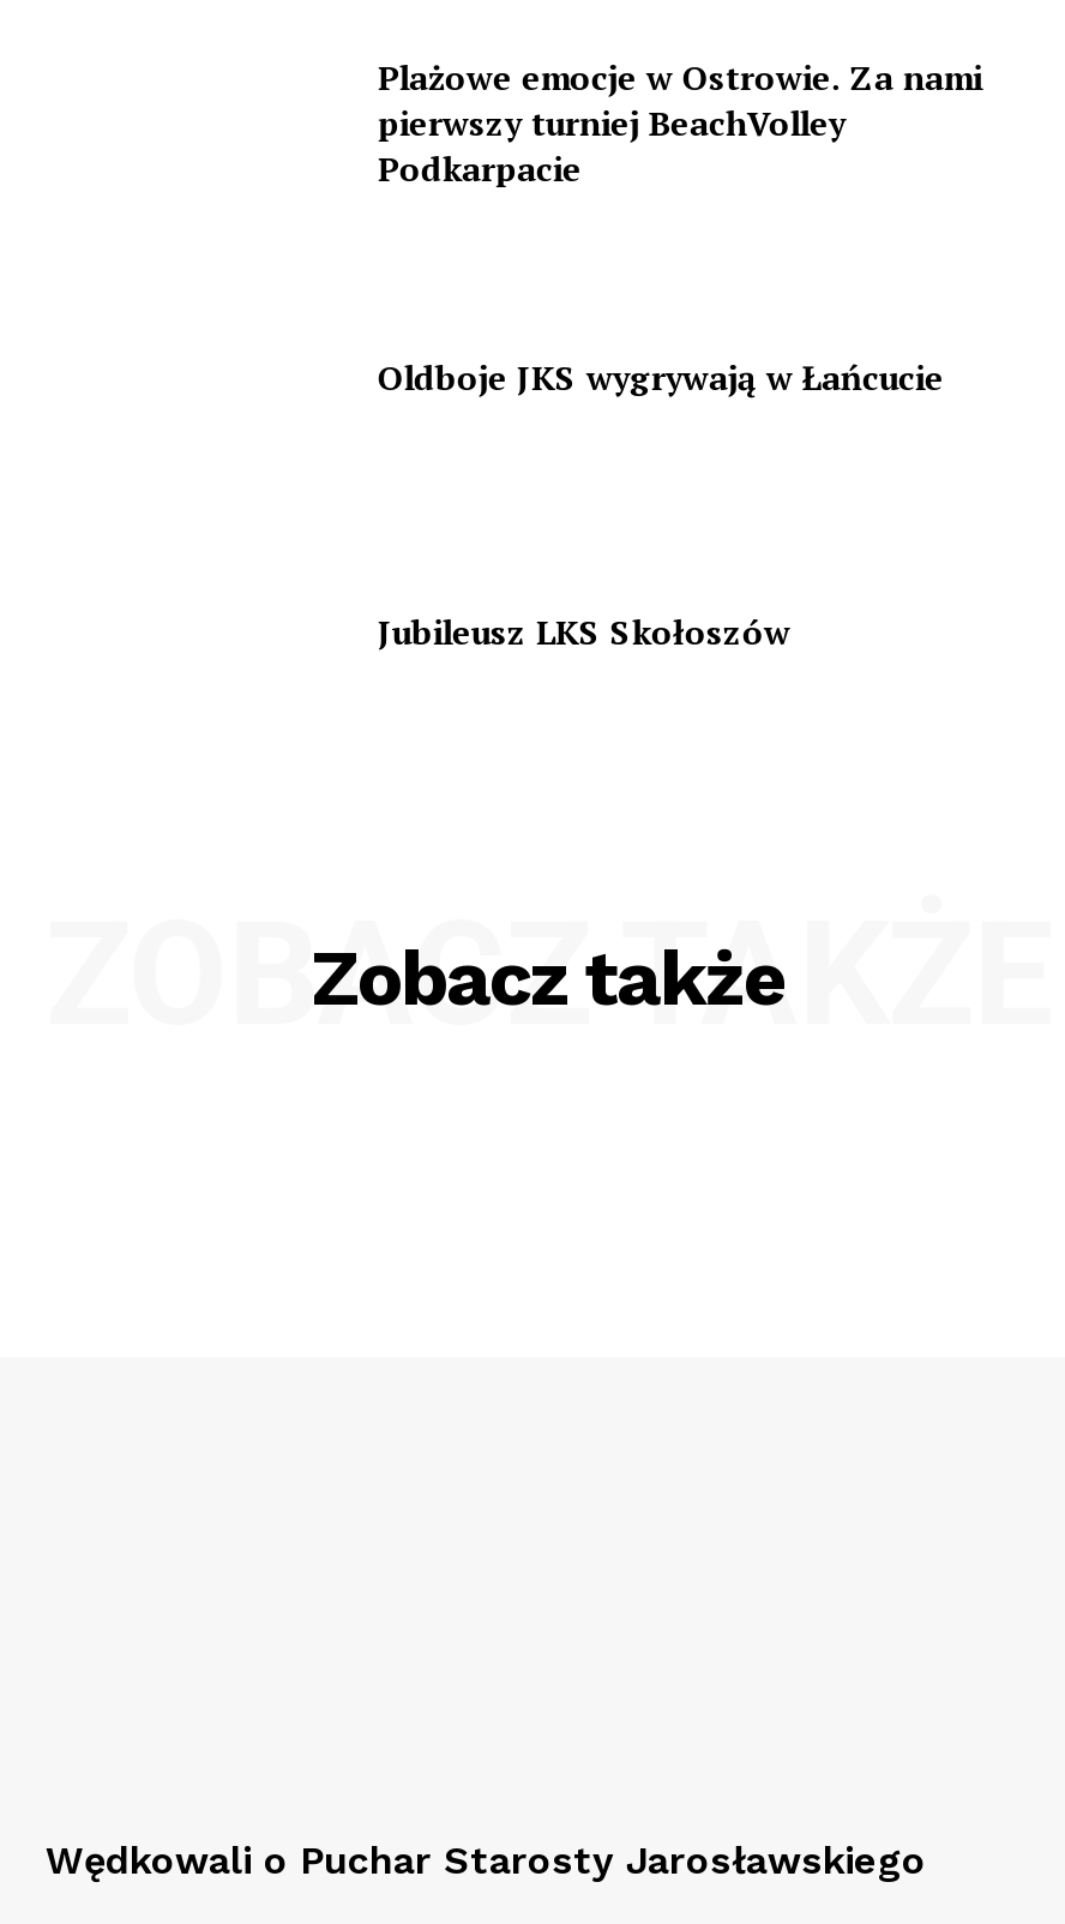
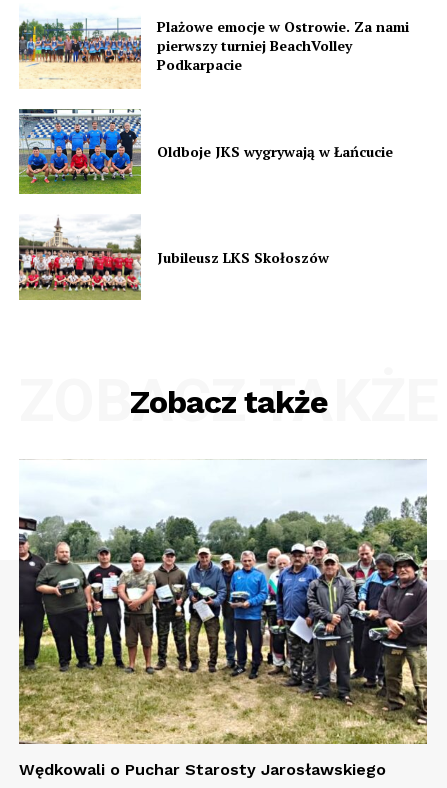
none -> [18,17,142,90] [image]
none -> [18,108,142,195] [image]
none -> [18,215,142,301] [image]
none -> [18,459,428,745] [image]

